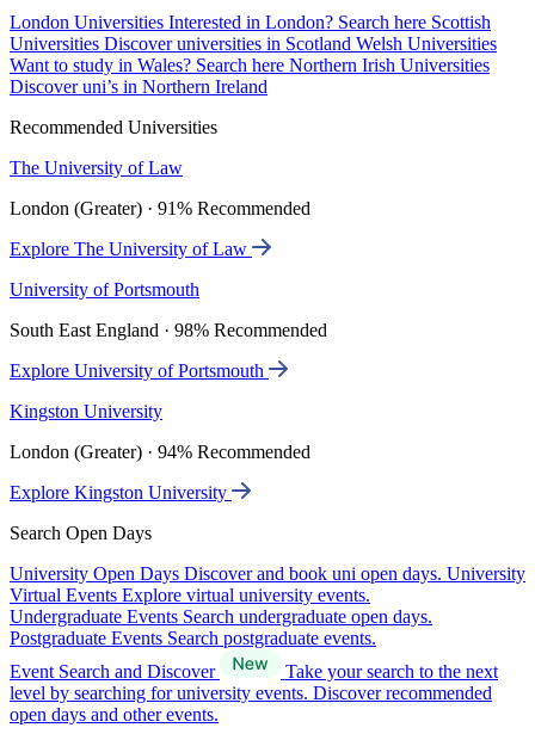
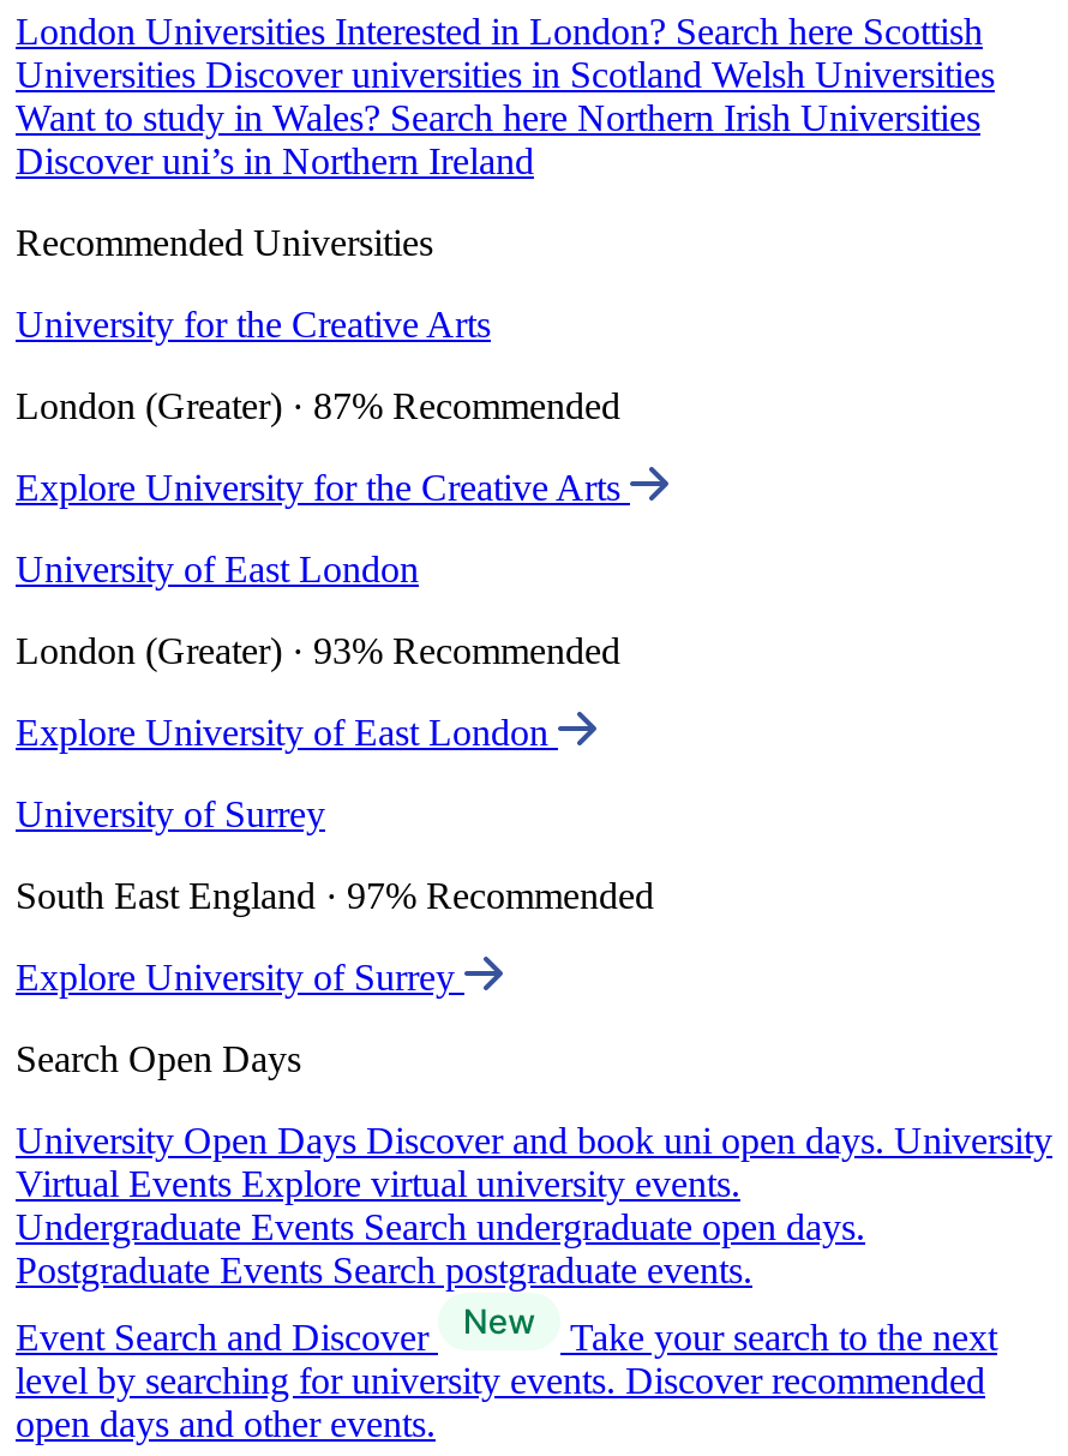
[10,158,183,178] The University of Law -> [16,304,491,345] University for the Creative Arts
[10,198,310,219] London (Greater) · 91% Recommended -> [16,386,620,426] London (Greater) · 87% Recommended
[10,239,252,259] Explore The University of Law -> [16,467,630,508] Explore University for the Creative Arts
[10,279,199,300] University of Portsmouth -> [16,549,419,590] University of East London
[10,320,327,340] South East England · 98% Recommended -> [16,630,620,671] London (Greater) · 93% Recommended
[10,361,269,381] Explore University of Portsmouth -> [16,712,558,753] Explore University of East London
[10,401,162,421] Kingston University -> [16,794,325,834] University of Surrey
[10,442,310,462] London (Greater) · 94% Recommended -> [16,875,654,916] South East England · 97% Recommended
[10,482,232,503] Explore Kingston University -> [16,957,464,998] Explore University of Surrey

